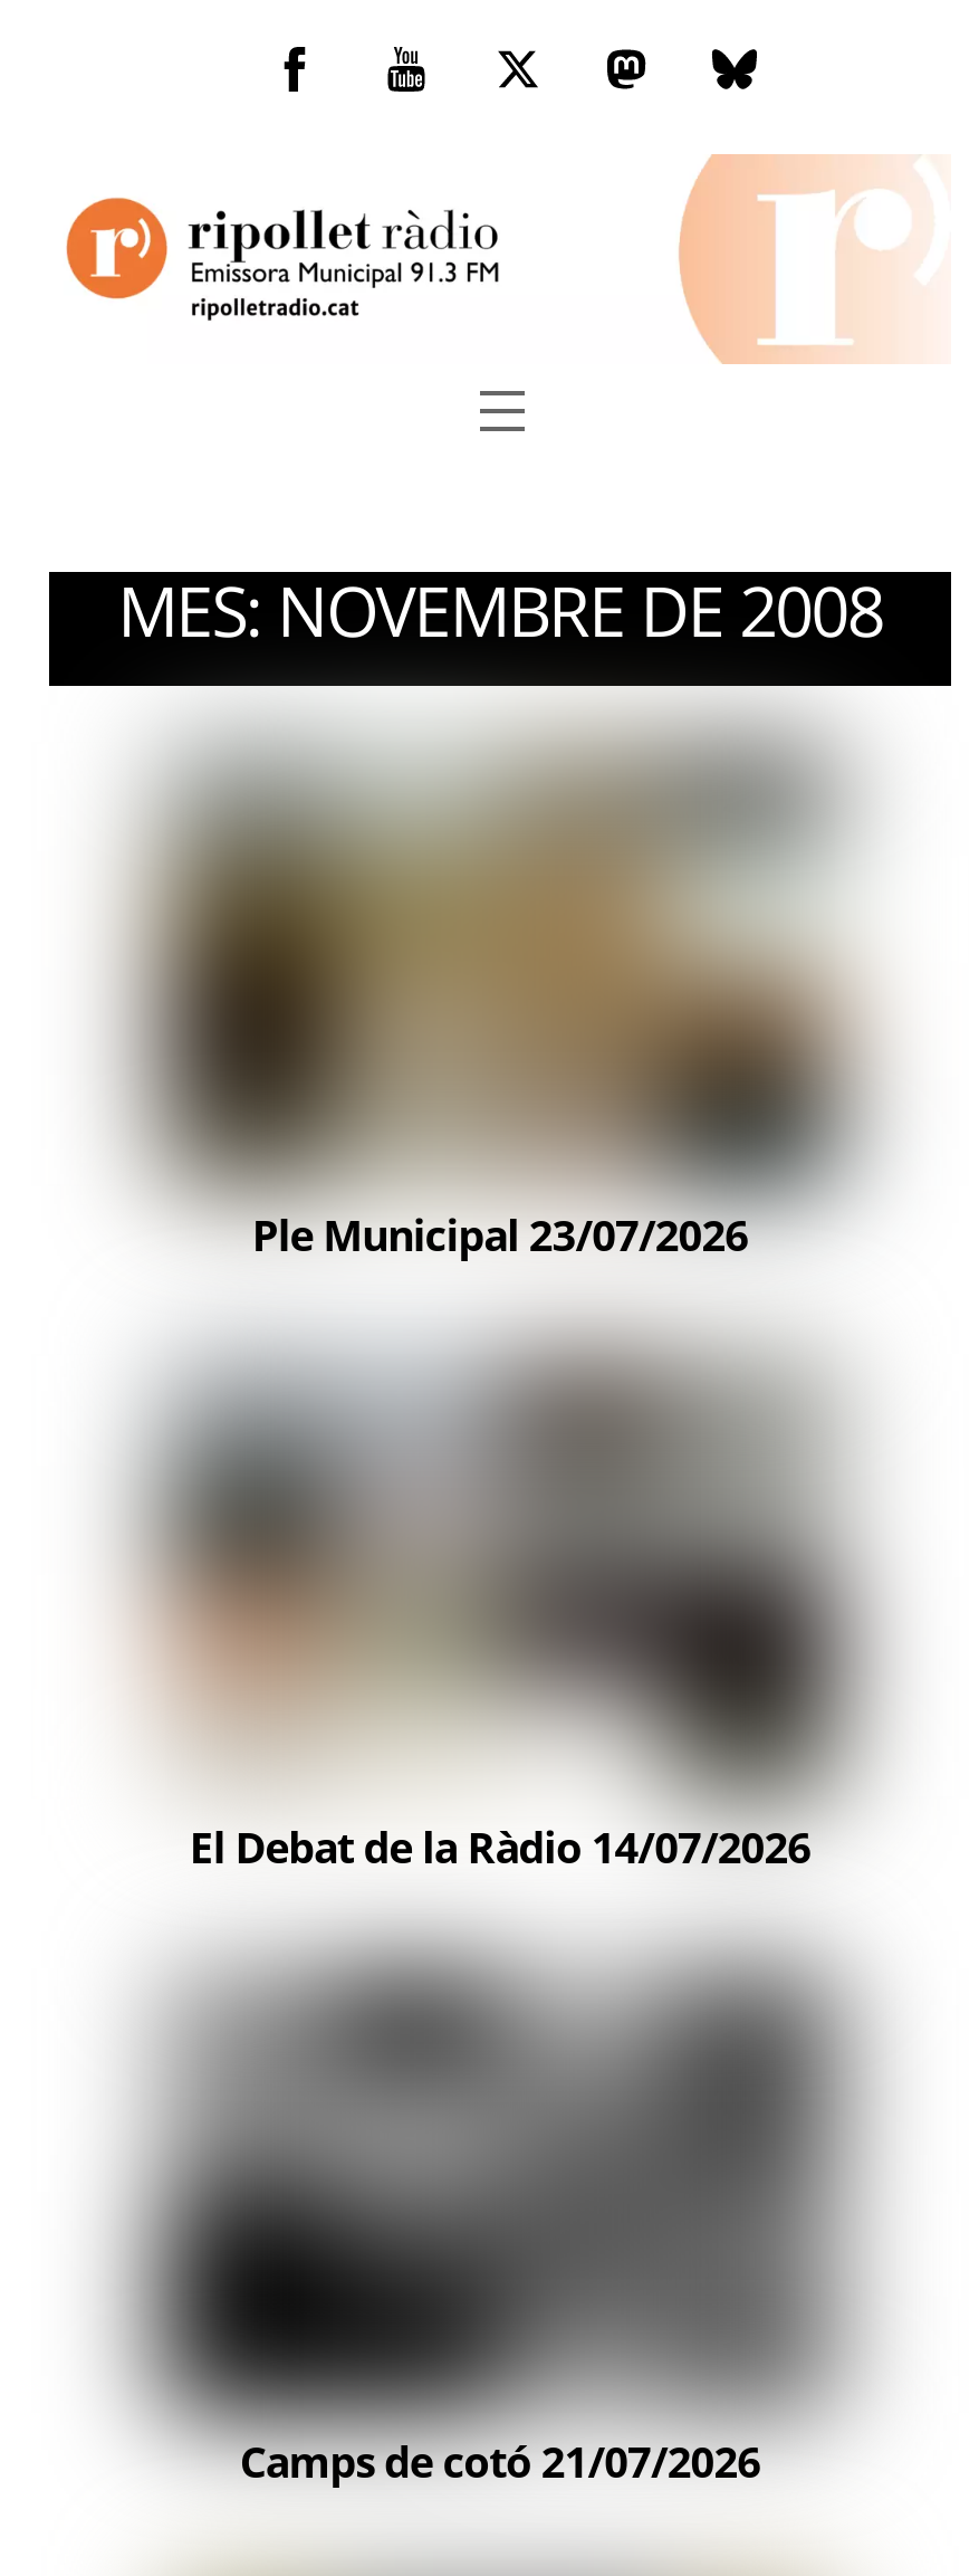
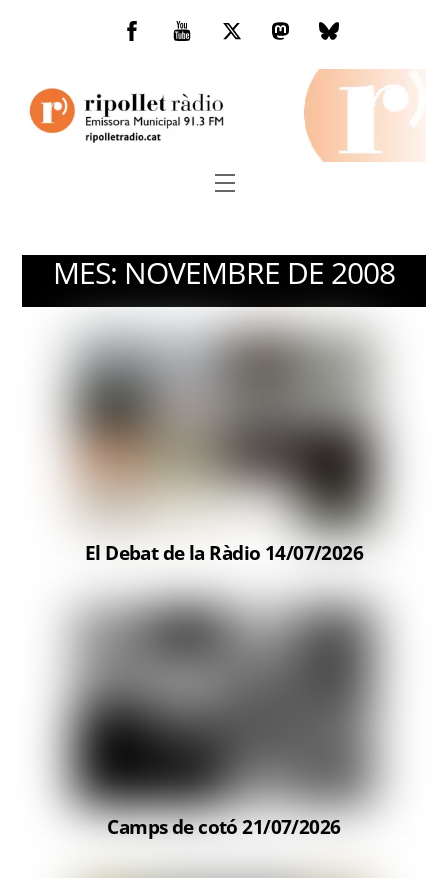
[123,782,851,1264] [image] | Ple Municipal 23/07/2026 -> none

